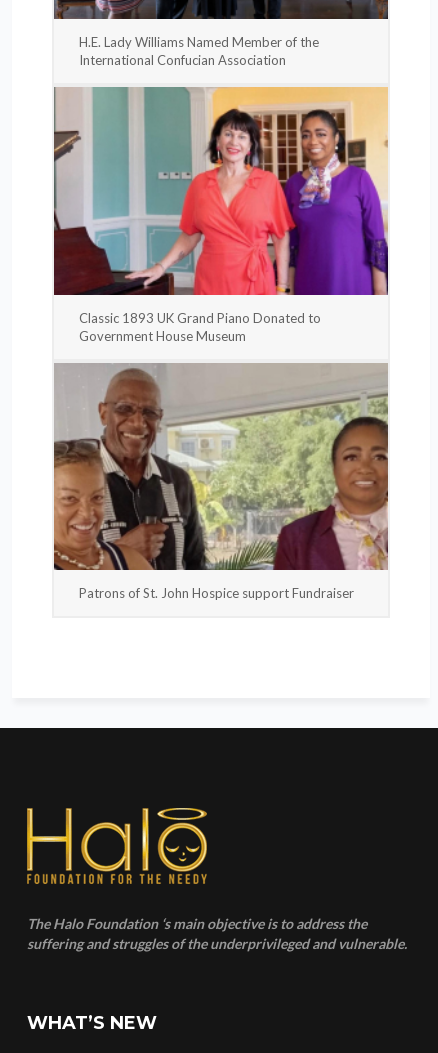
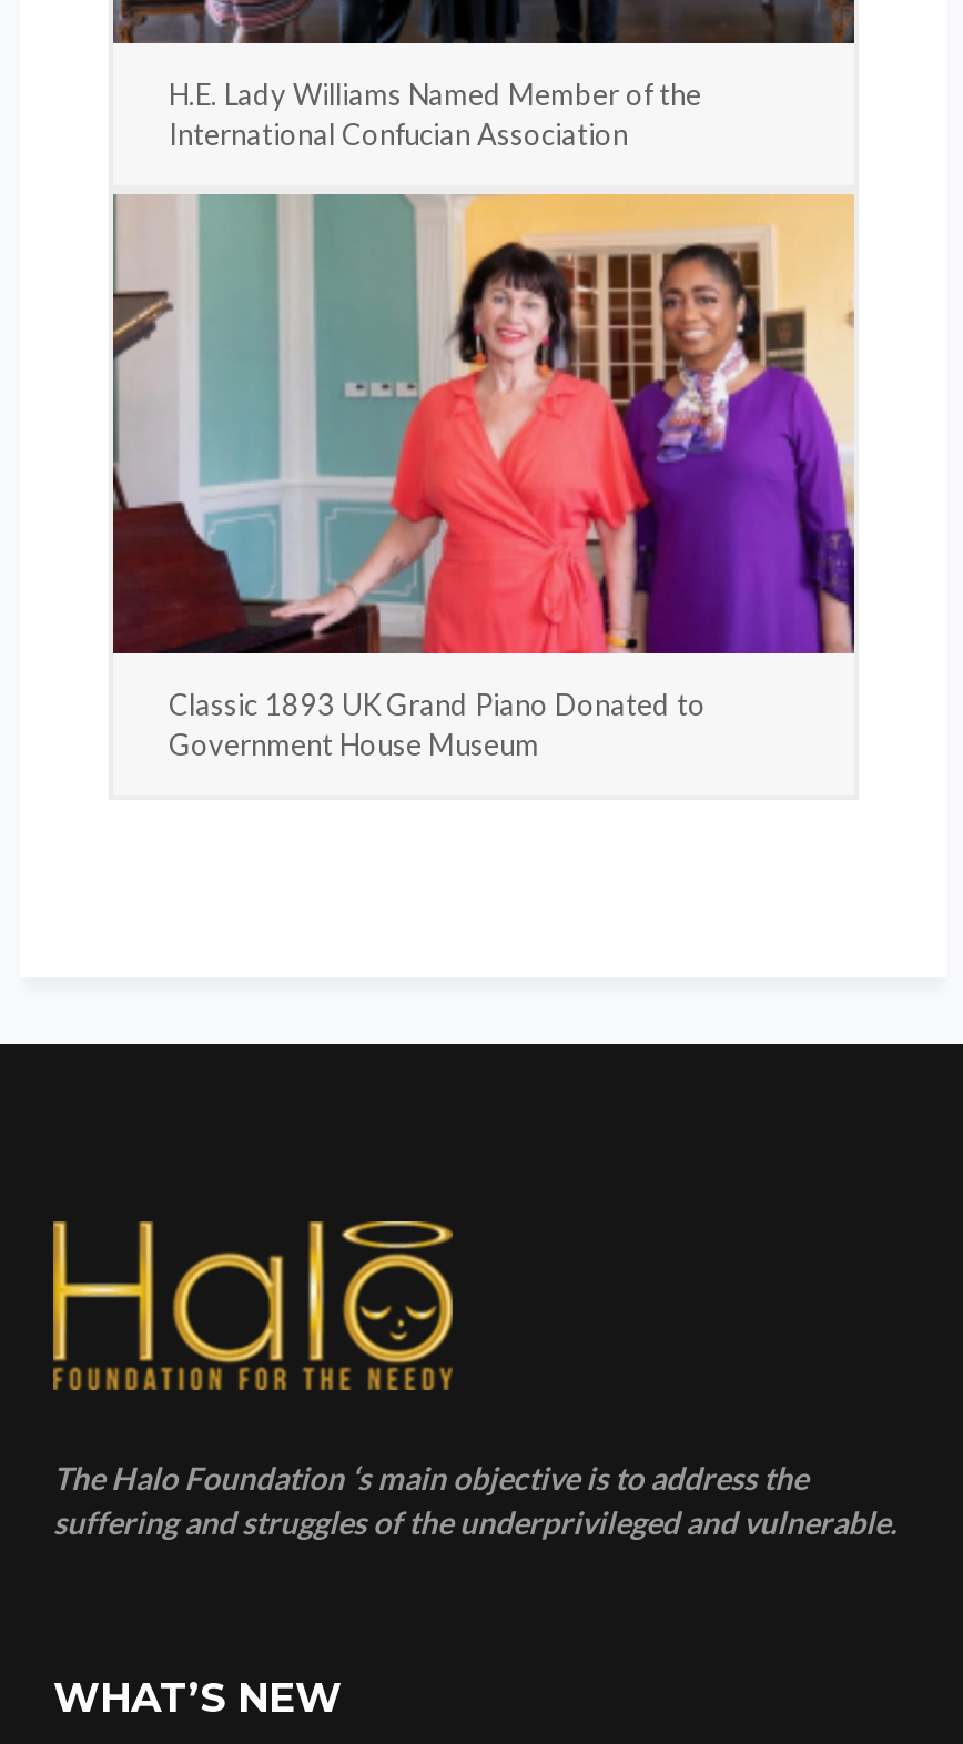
[53,362,389,601] [image] | Patrons of St. John Hospice support Fundraiser -> none

